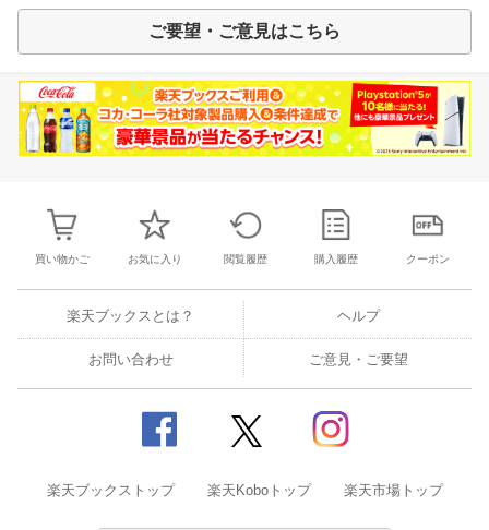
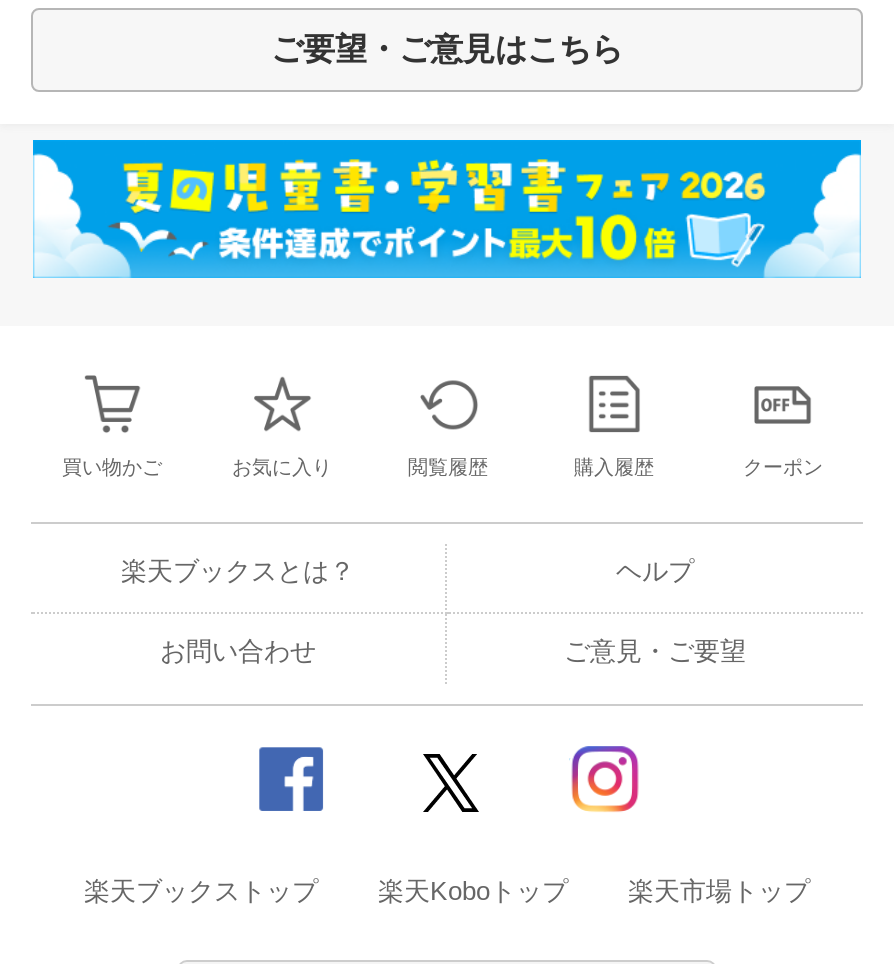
[17,80,472,157] [image] -> [31,138,863,280] [image]

